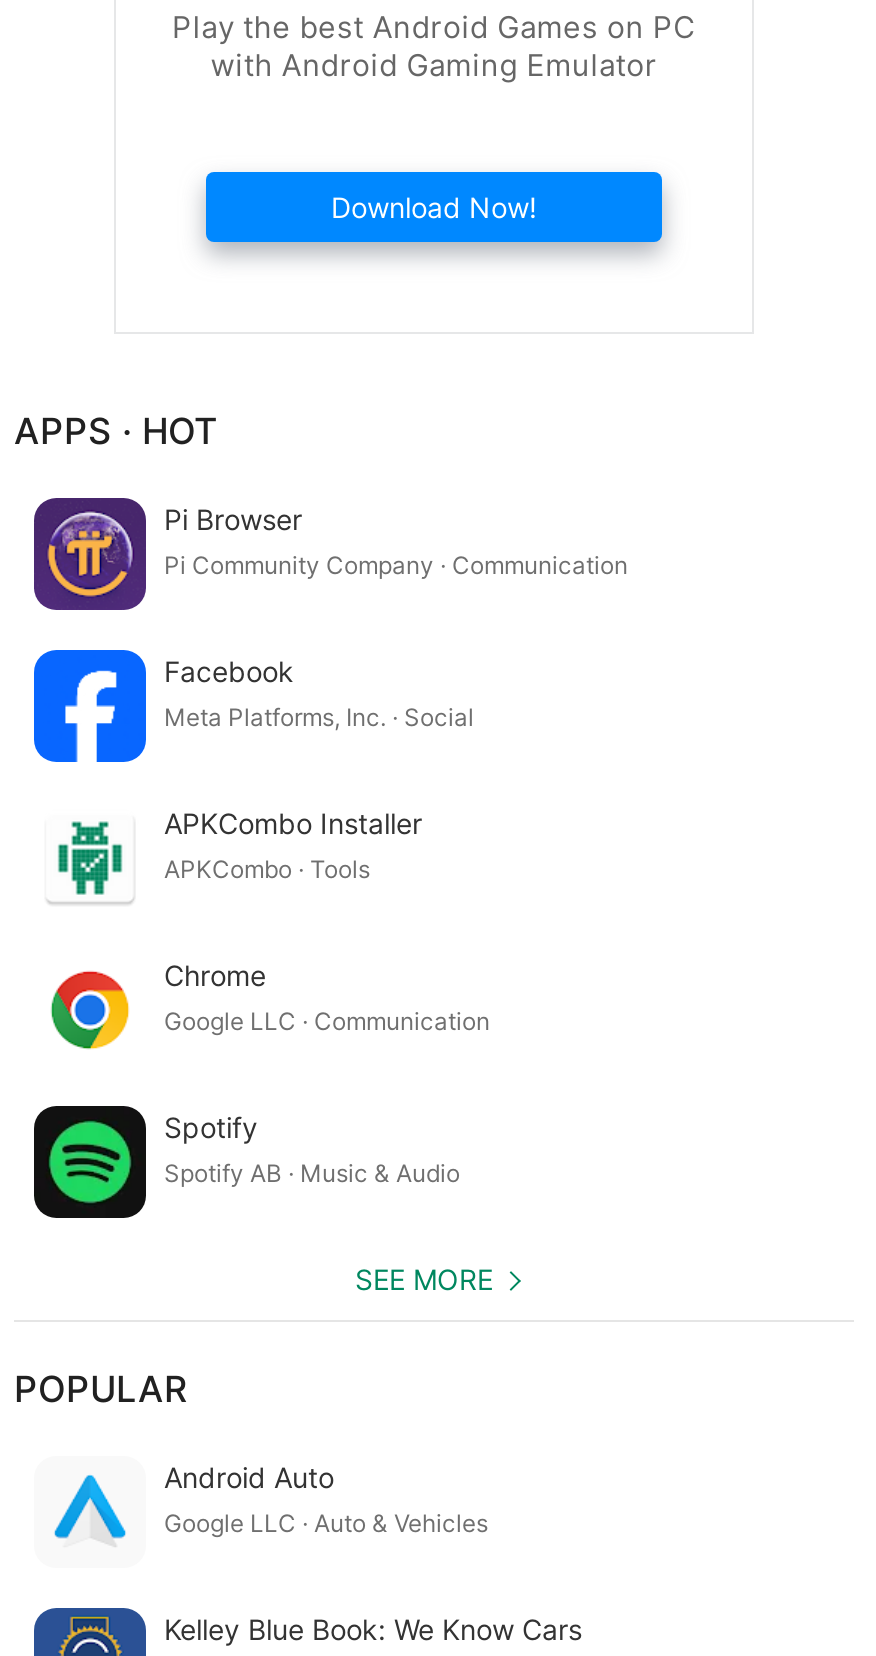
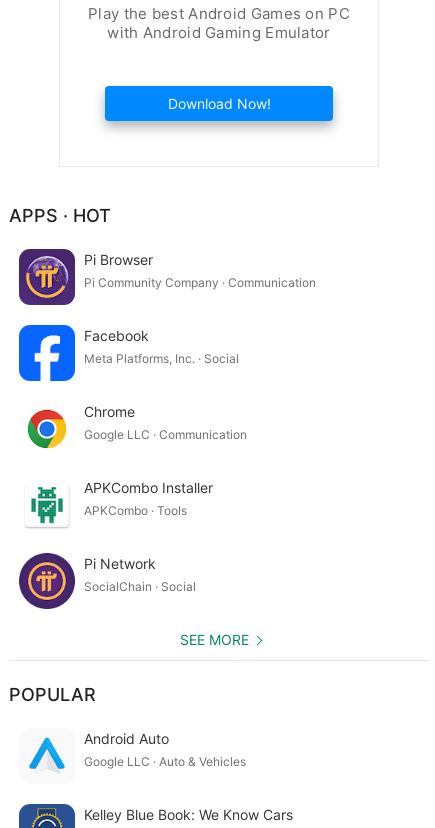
moved [52,805,422,896] -> [28,478,213,524]: [image] | APKCombo Installer | APKCombo · Tools
moved [50,957,490,1050] -> [27,402,247,449]: [image] | Chrome | Google LLC · Communication
[32,1104,460,1220] [image] | Spotify | Spotify AB · Music & Audio -> [18,552,196,610] [image] | Pi Network | SocialChain · Social

